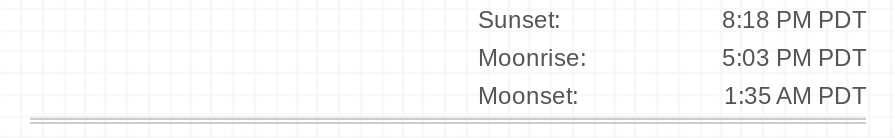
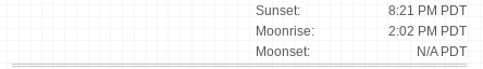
[722,7,866,35] 8:18 PM PDT -> [388,4,467,19] 8:21 PM PDT
[722,45,866,73] 5:03 PM PDT -> [388,24,467,39] 2:02 PM PDT
[724,83,866,111] 1:35 AM PDT -> [417,45,467,60] N/A PDT

